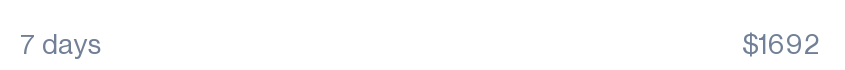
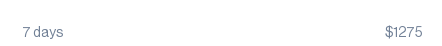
[742,32,820,60] $1692 -> [385,26,422,40] $1275

